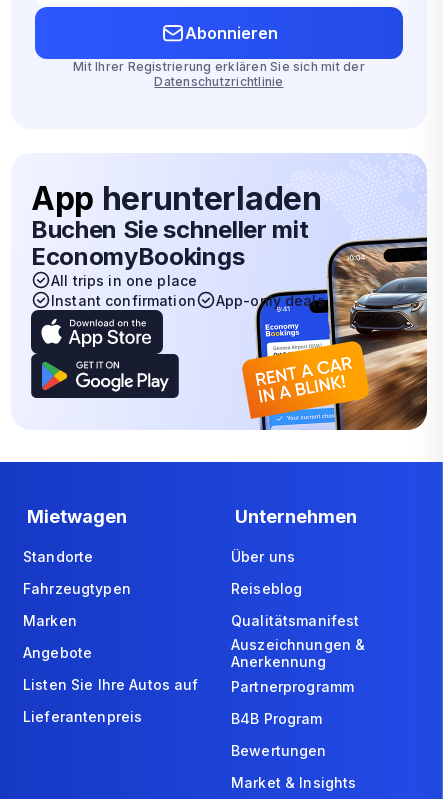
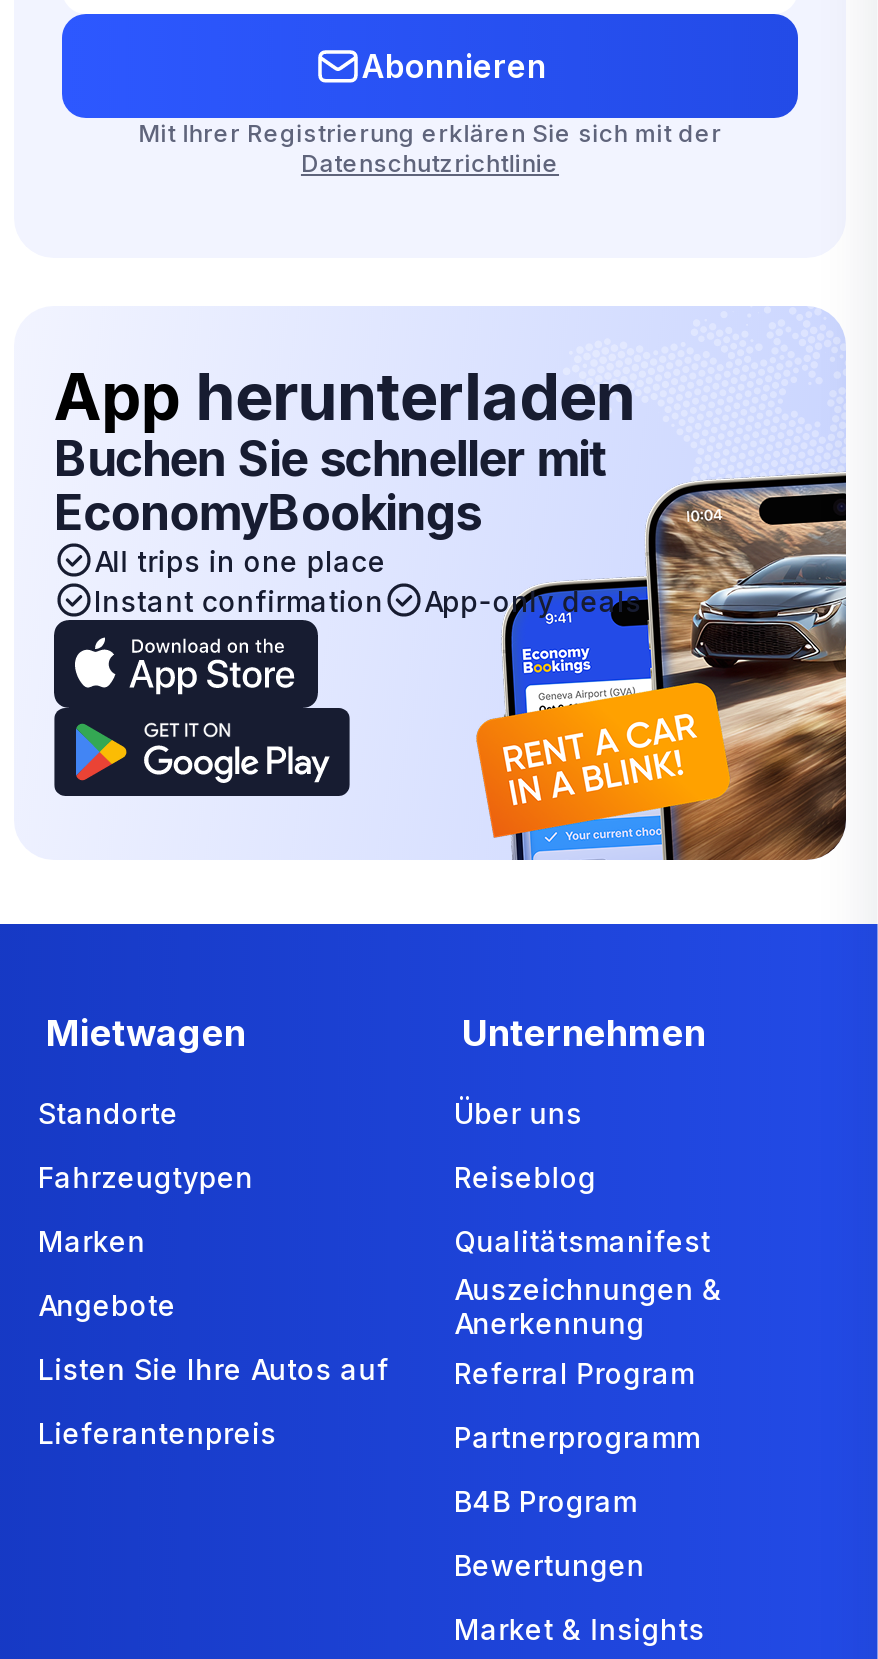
none -> [454,1355,694,1389] Referral Program

